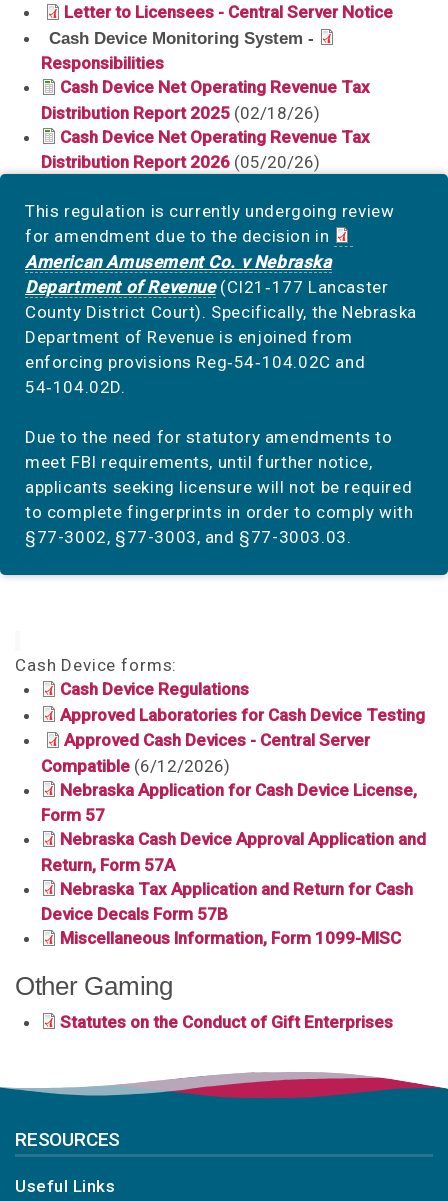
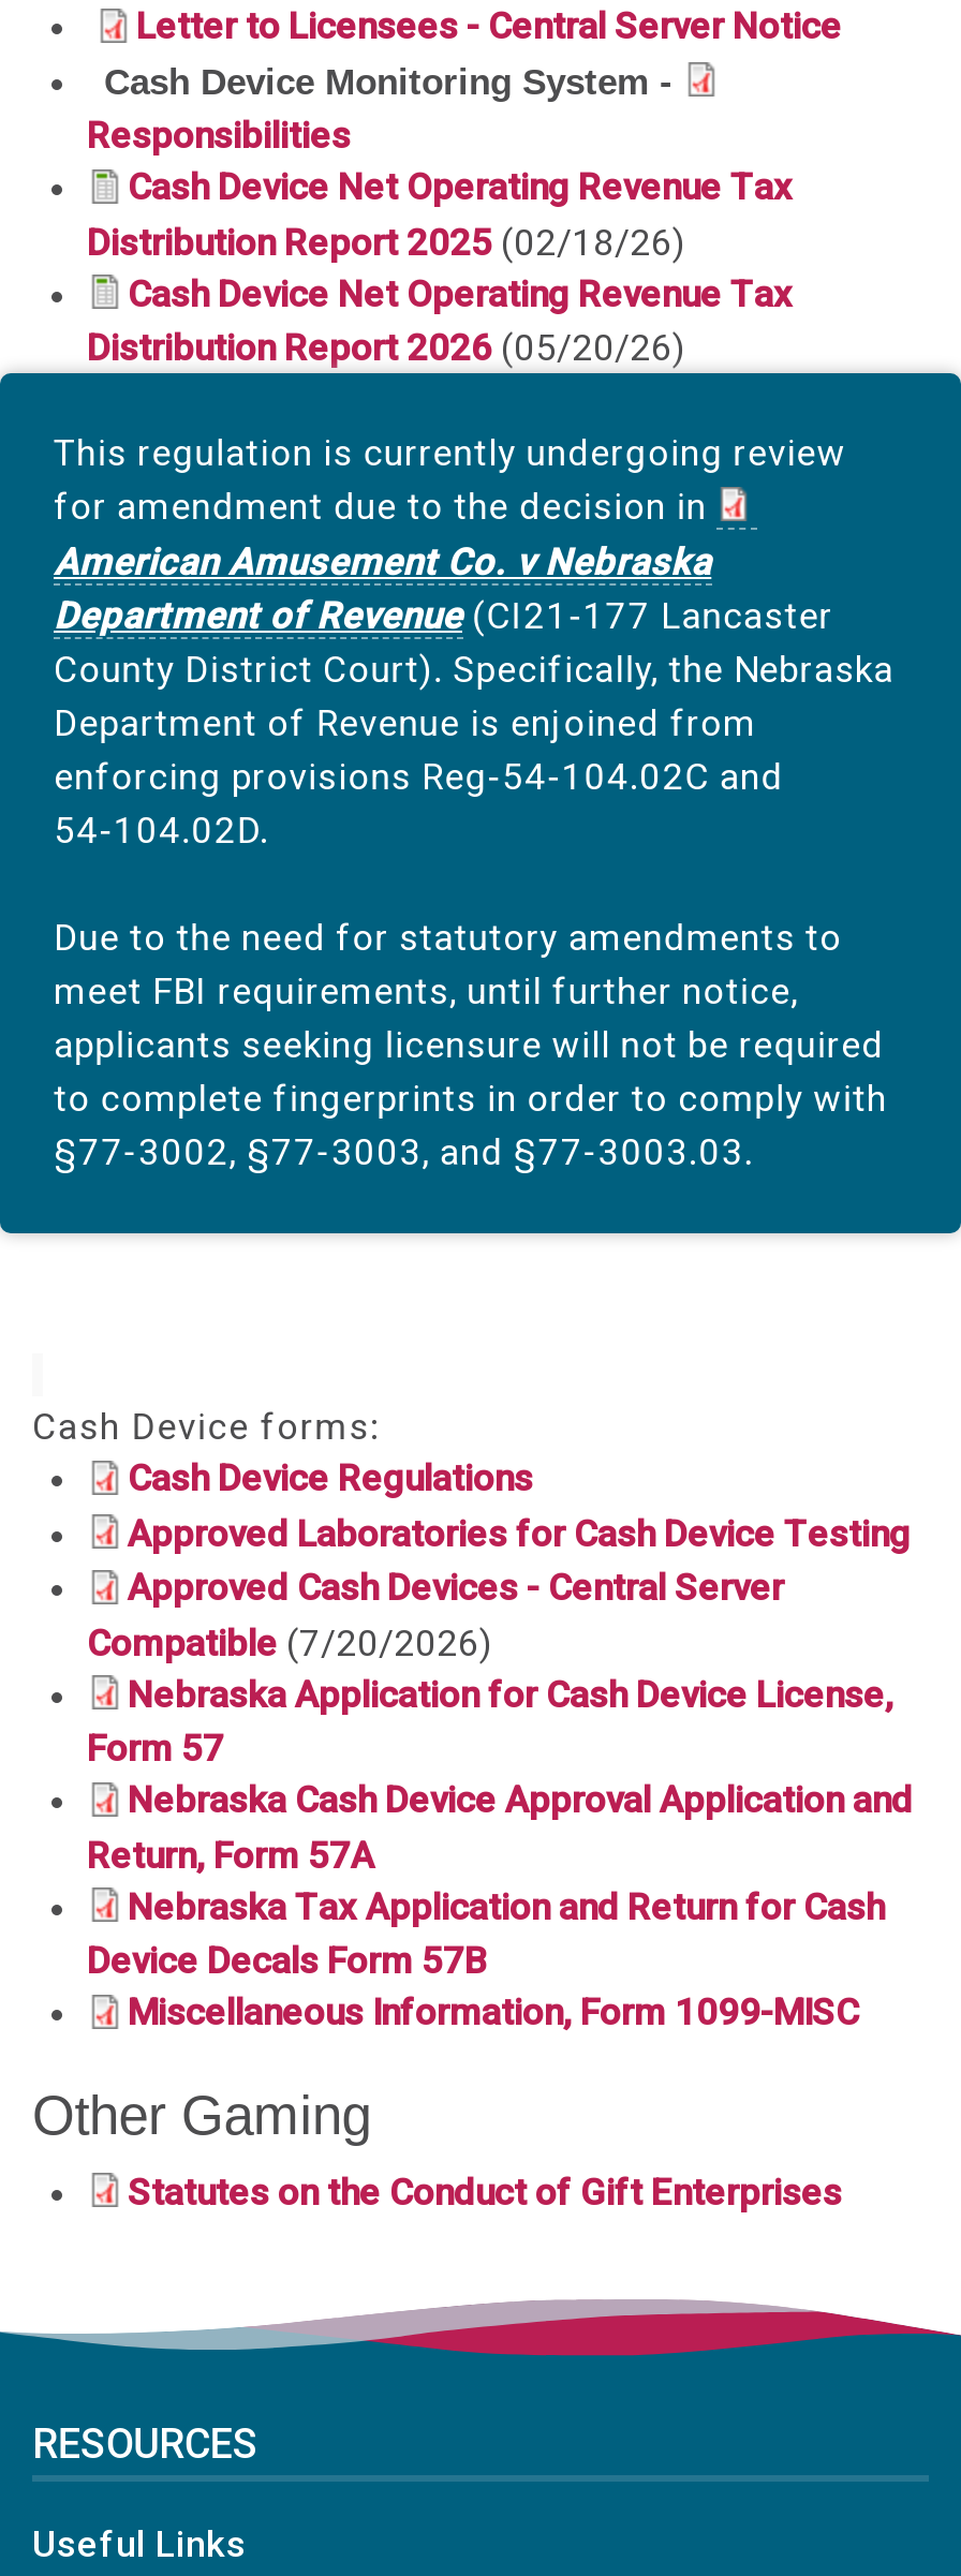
[40,756,229,776] Compatible (6/12/2026) -> [87,1621,492,1664] Compatible (7/20/2026)

